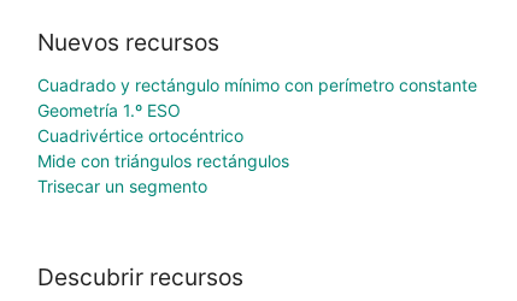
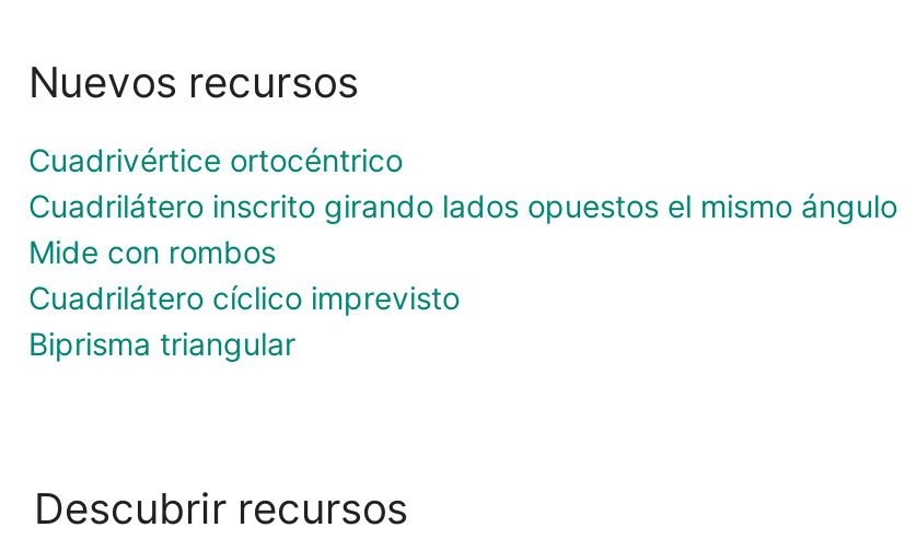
[37,74,477,120] Cuadrado y rectángulo mínimo con perímetro constante | Geometría 1.º ESO -> none
moved [37,125,243,145] -> [28,141,403,178]: Cuadrivértice ortocéntrico
[37,150,289,196] Mide con triángulos rectángulos | Trisecar un segmento -> [28,187,897,361] Cuadrilátero inscrito girando lados opuestos el mismo ángulo | Mide con rombos | Cuadrilátero cíclico imprevisto | Biprisma triangular

